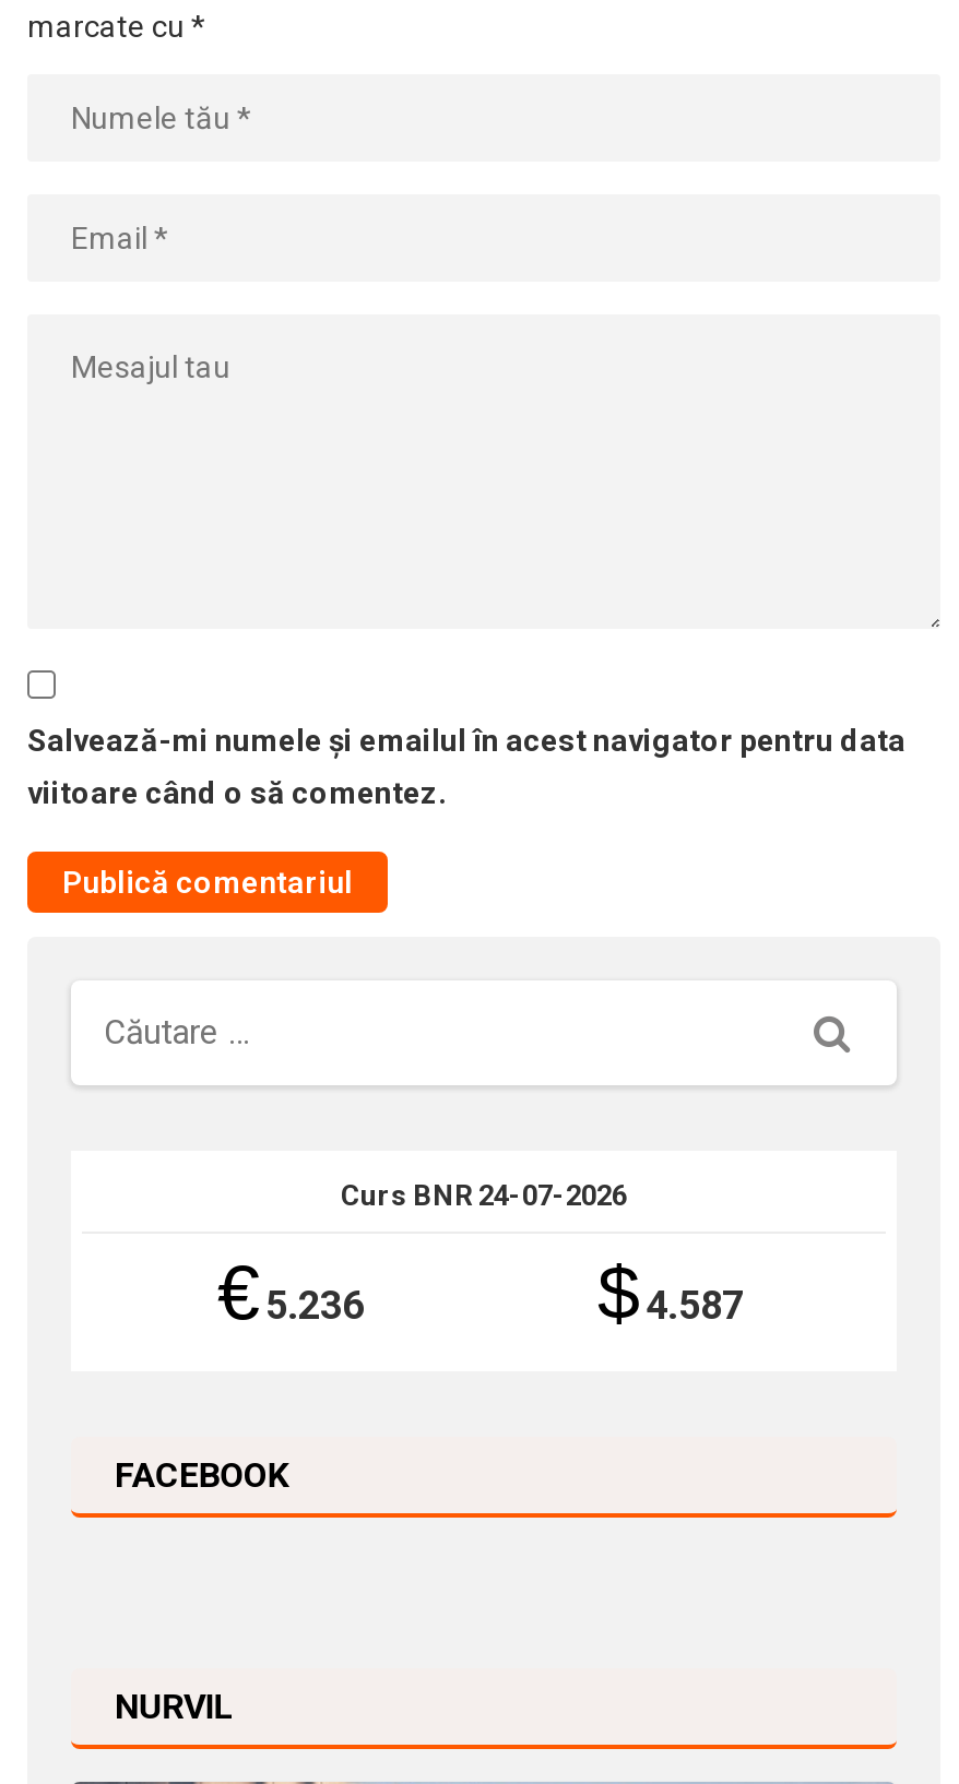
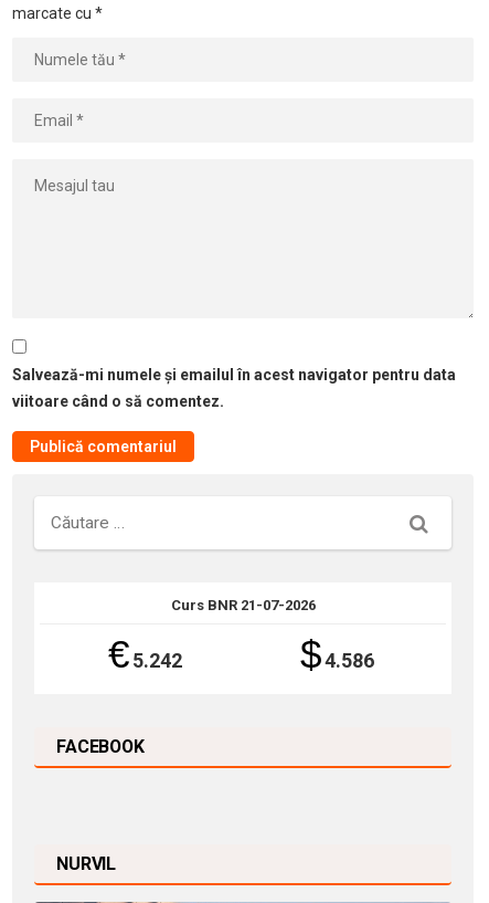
[341,1180,627,1213] Curs BNR 24-07-2026 -> [171,597,315,614] Curs BNR 21-07-2026
[217,1250,364,1335] € 5.236 -> [108,633,182,676] € 5.242
[597,1250,744,1335] $ 4.587 -> [300,633,374,676] $ 4.586

